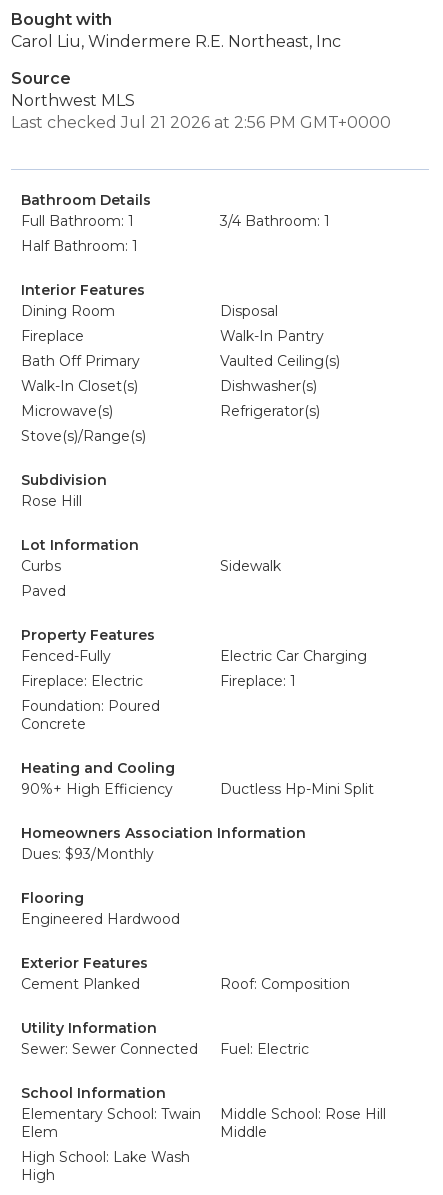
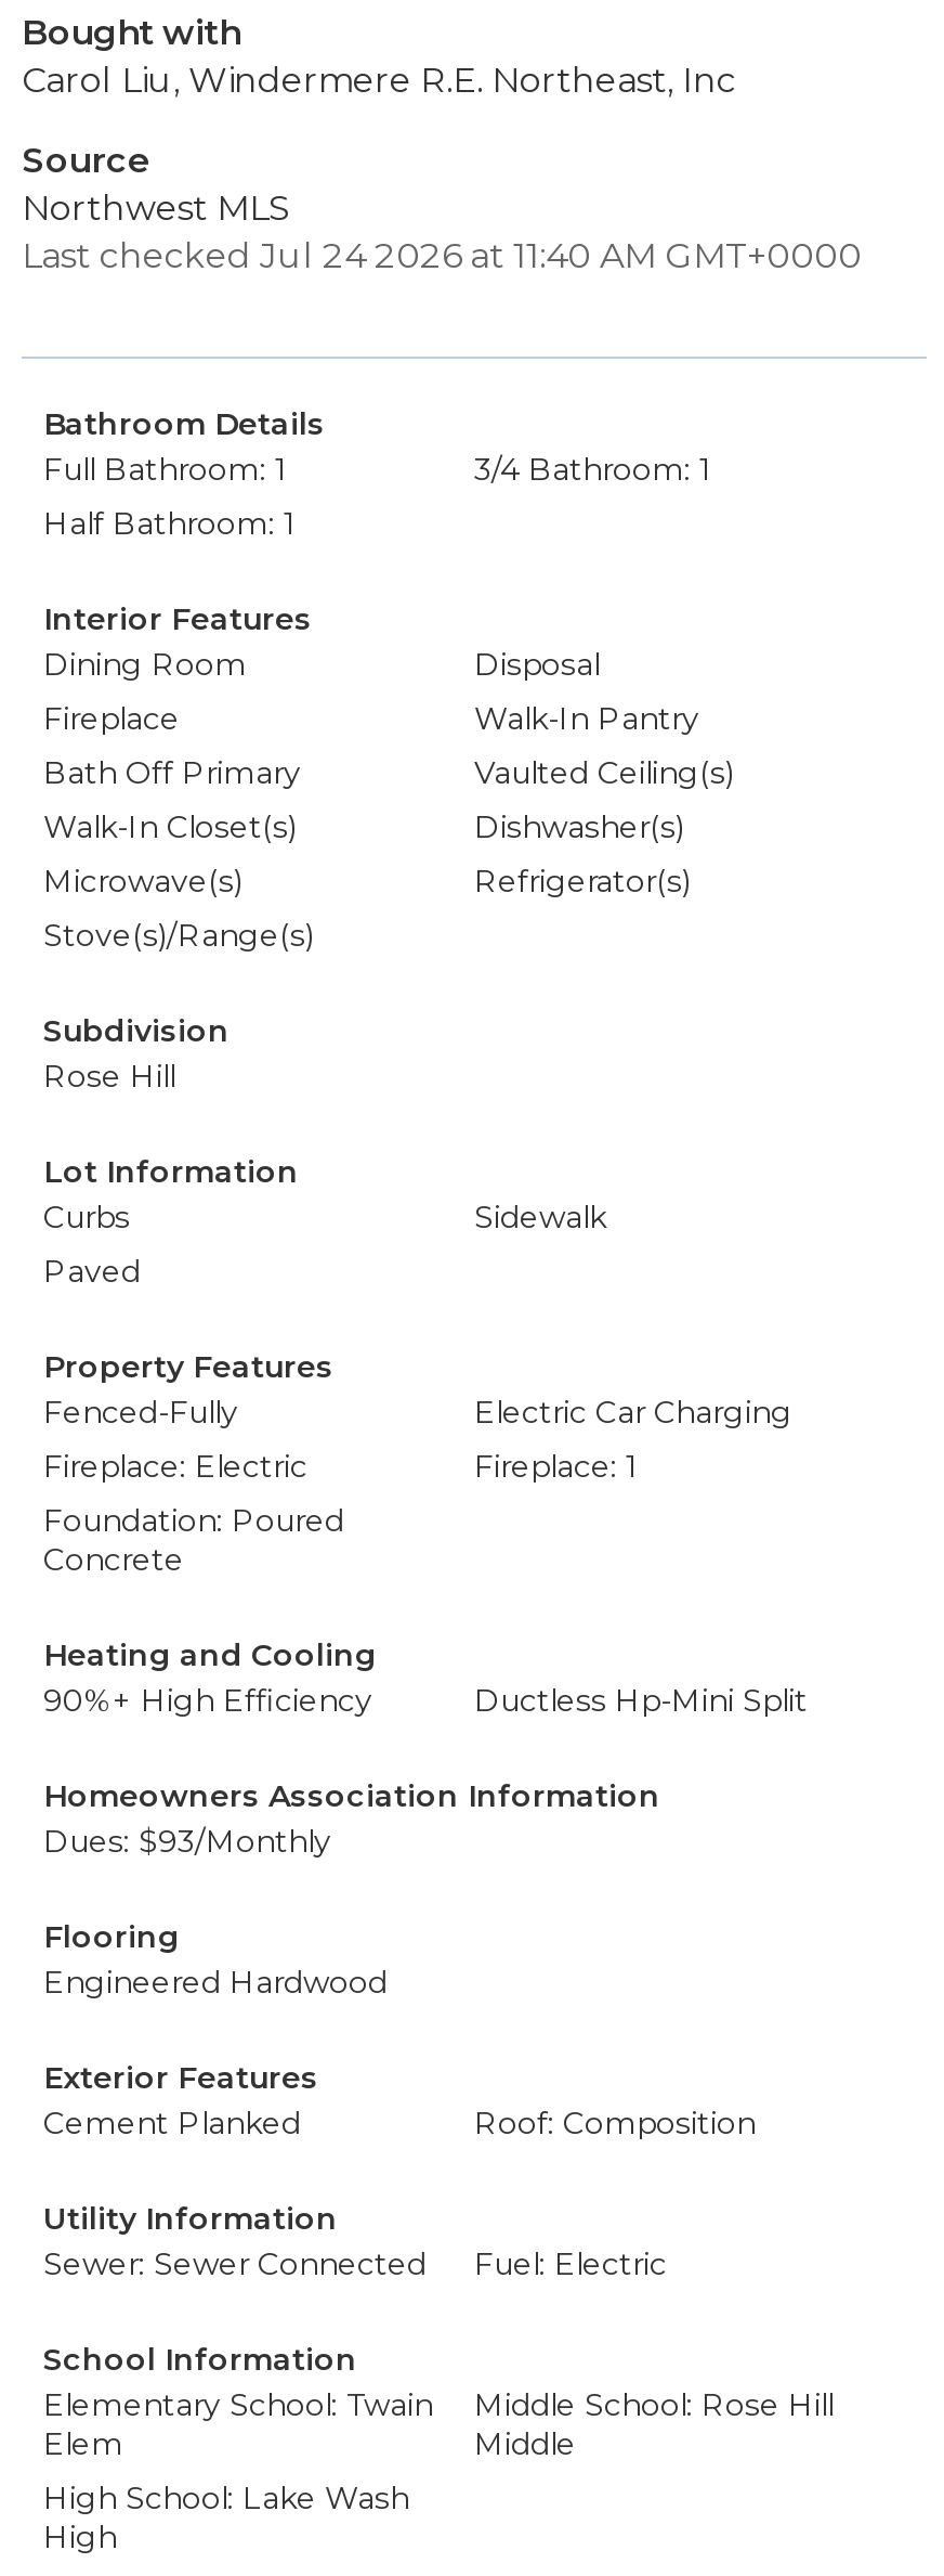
[11,113,391,132] Last checked Jul 21 2026 at 2:56 PM GMT+0000 -> [22,235,862,276] Last checked Jul 24 2026 at 11:40 AM GMT+0000

